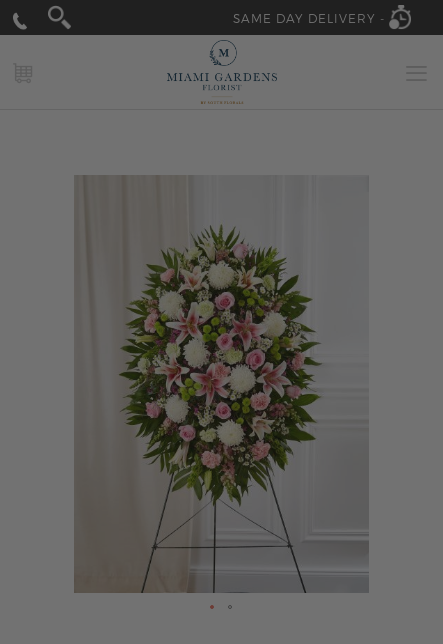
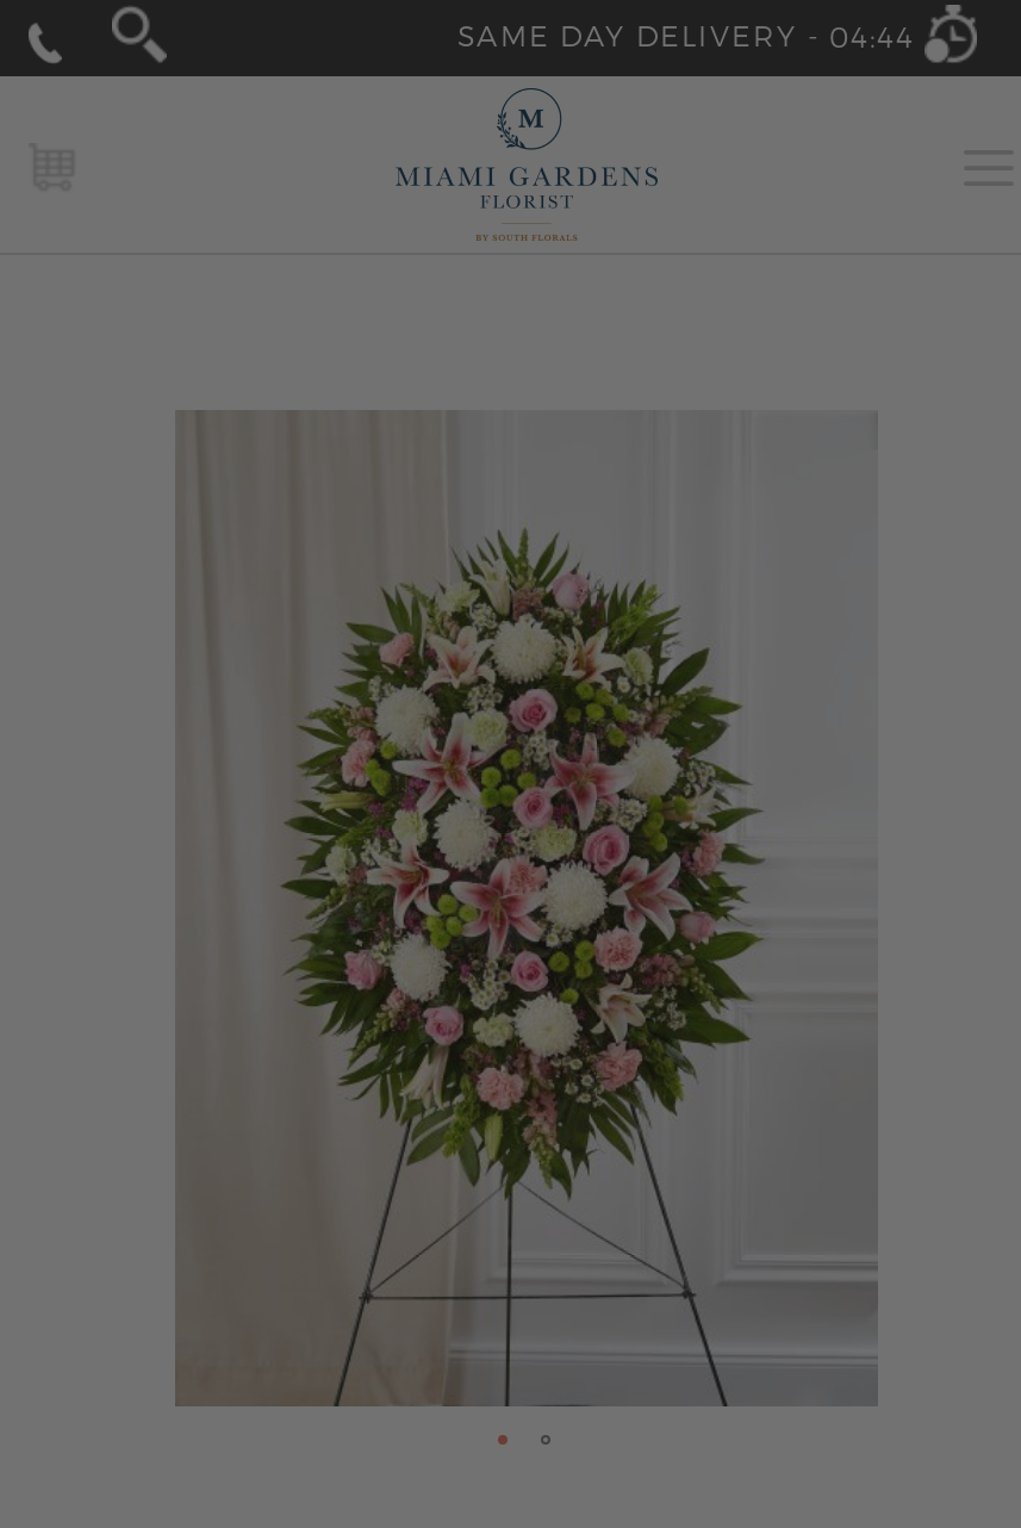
[233,11,389,25] SAME DAY DELIVERY - -> [457,18,915,51] SAME DAY DELIVERY - 04:44

